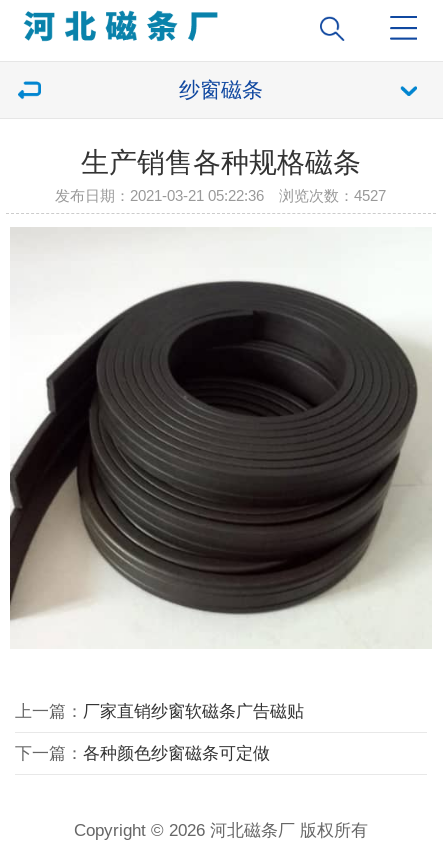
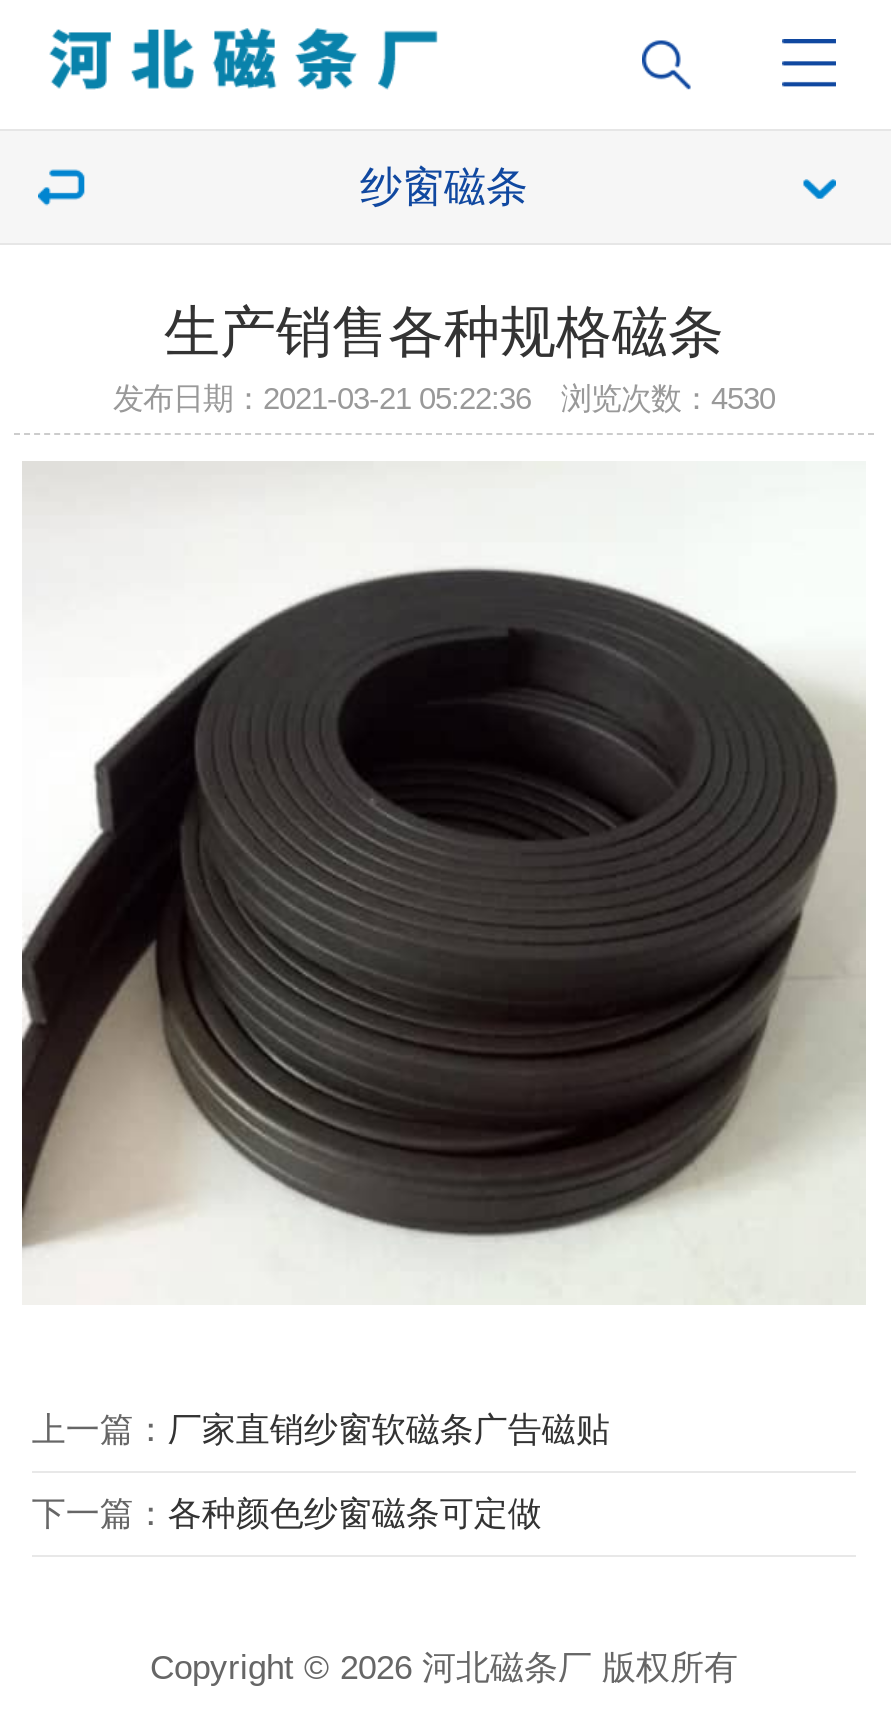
[55,187,386,204] 发布日期：2021-03-21 05:22:36 浏览次数：4527 -> [113,381,775,415] 发布日期：2021-03-21 05:22:36 浏览次数：4530

